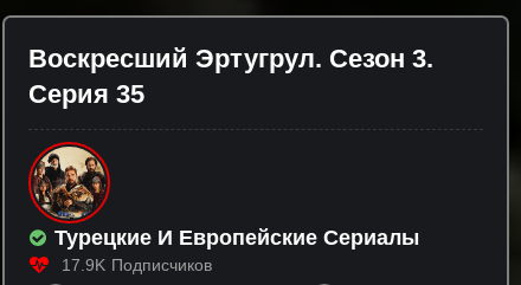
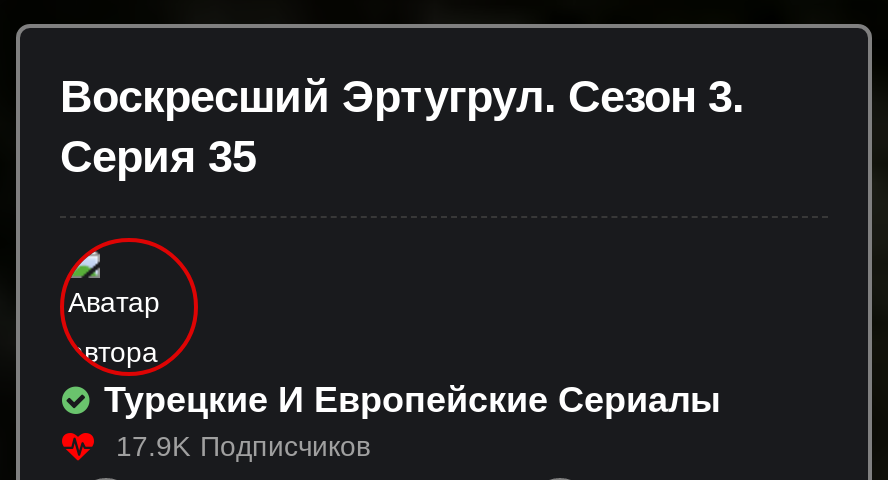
[33,145,105,219] [image] -> [68,244,190,368] [image]

